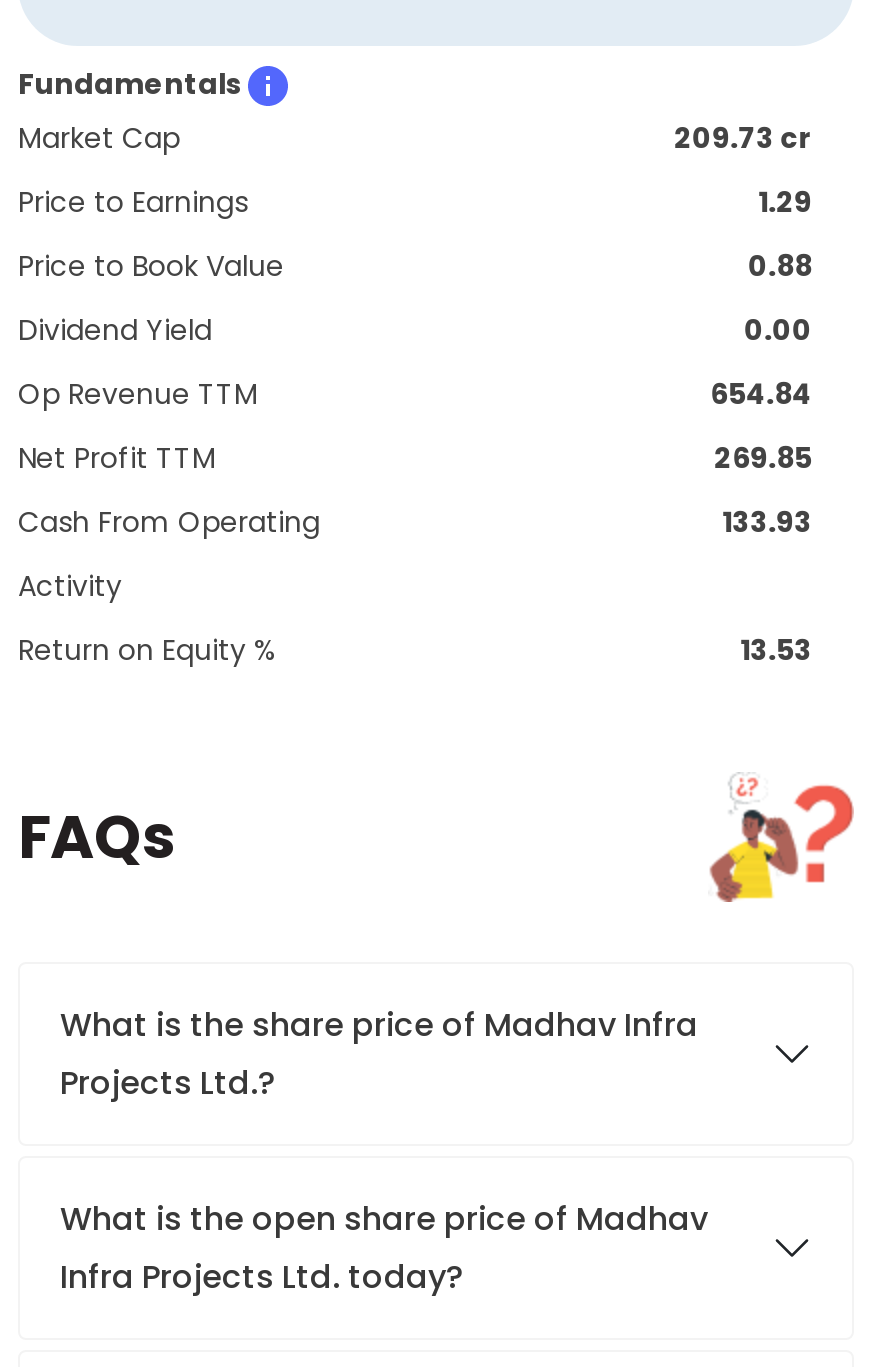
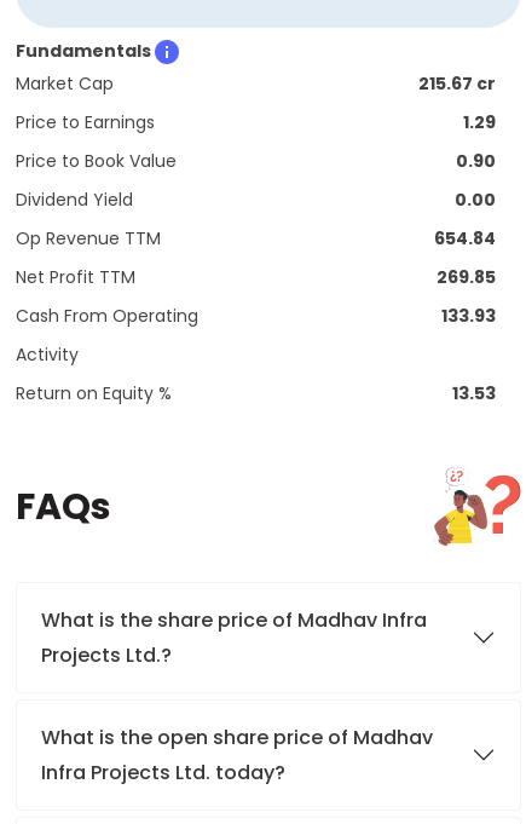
[674,118,812,158] 209.73 cr -> [419,71,496,96] 215.67 cr
[748,246,812,286] 0.88 -> [456,149,496,173] 0.90

